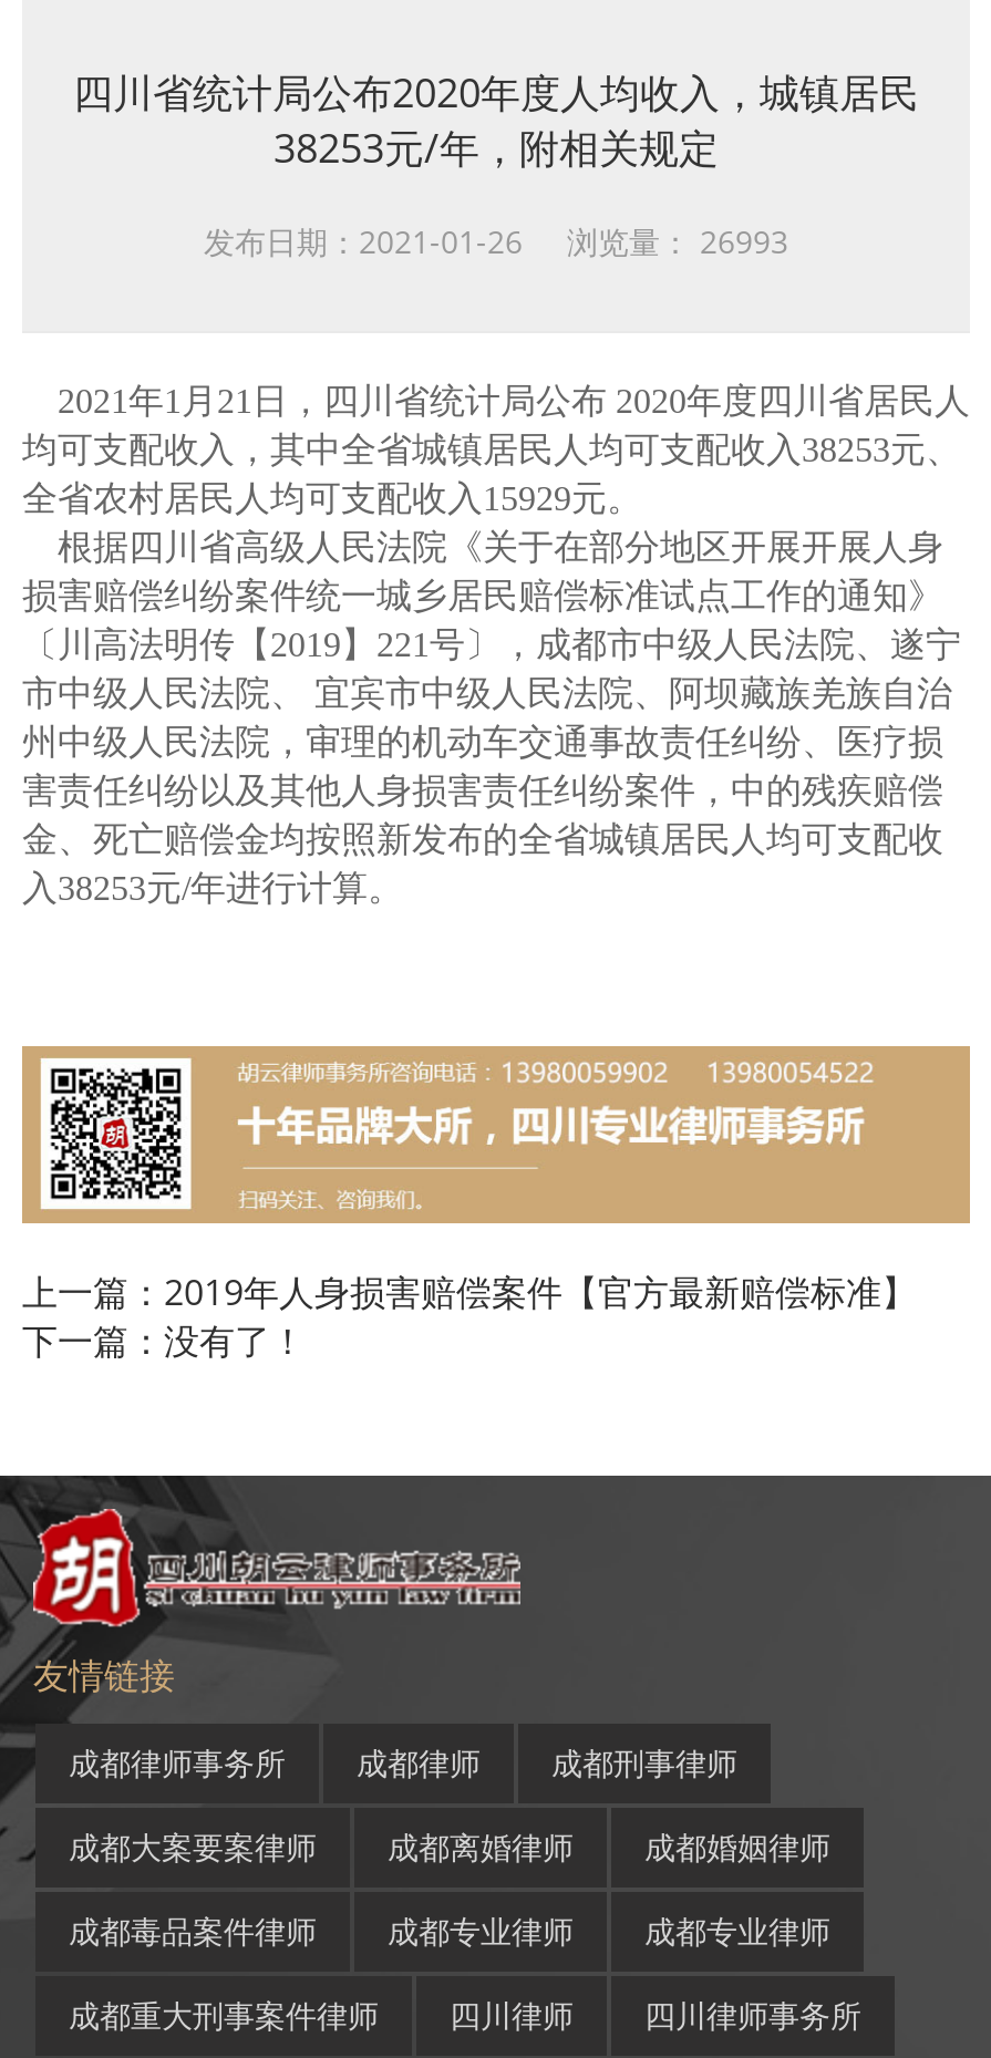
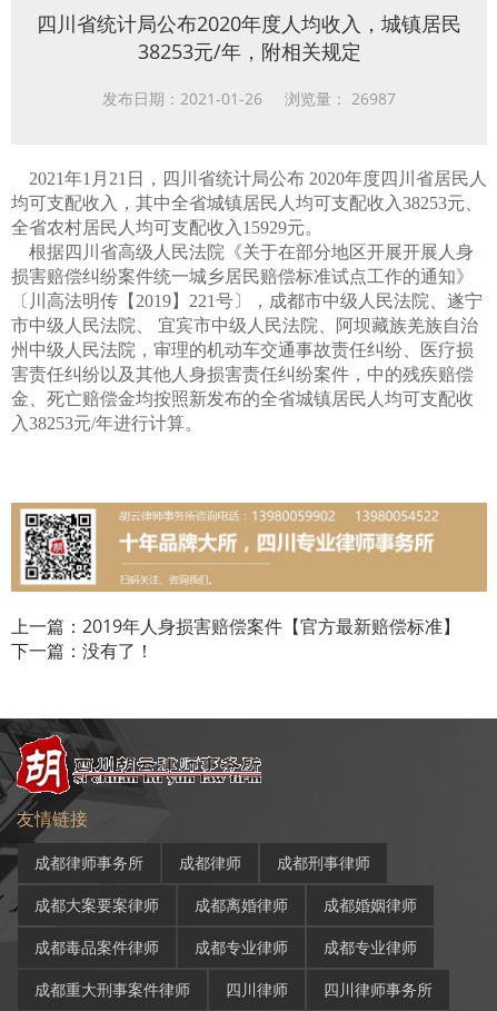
[204,220,788,262] 发布日期：2021-01-26 浏览量：26993 -> [102,88,396,109] 发布日期：2021-01-26 浏览量：26987

